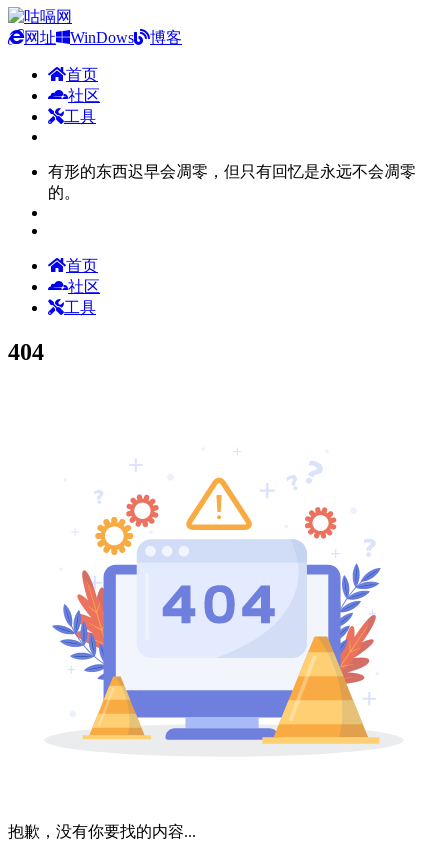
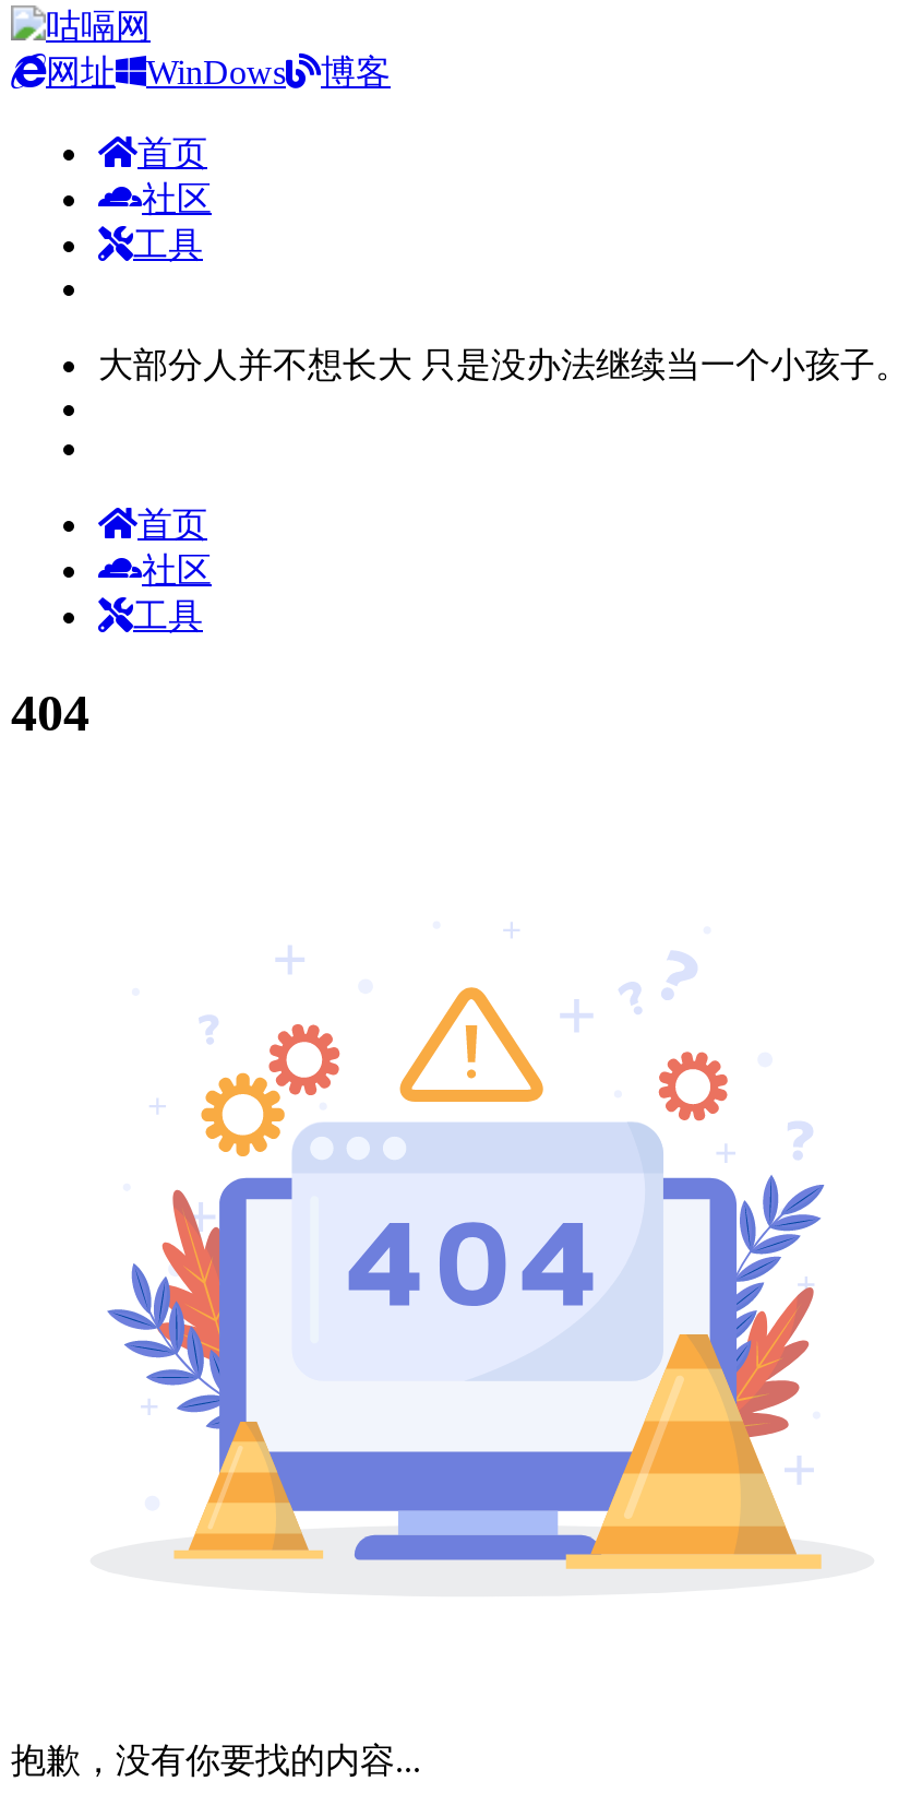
[48,163,416,201] 有形的东西迟早会凋零，但只有回忆是永远不会凋零 | 的。 -> [98,346,910,383] 大部分人并不想长大 只是没办法继续当一个小孩子。

